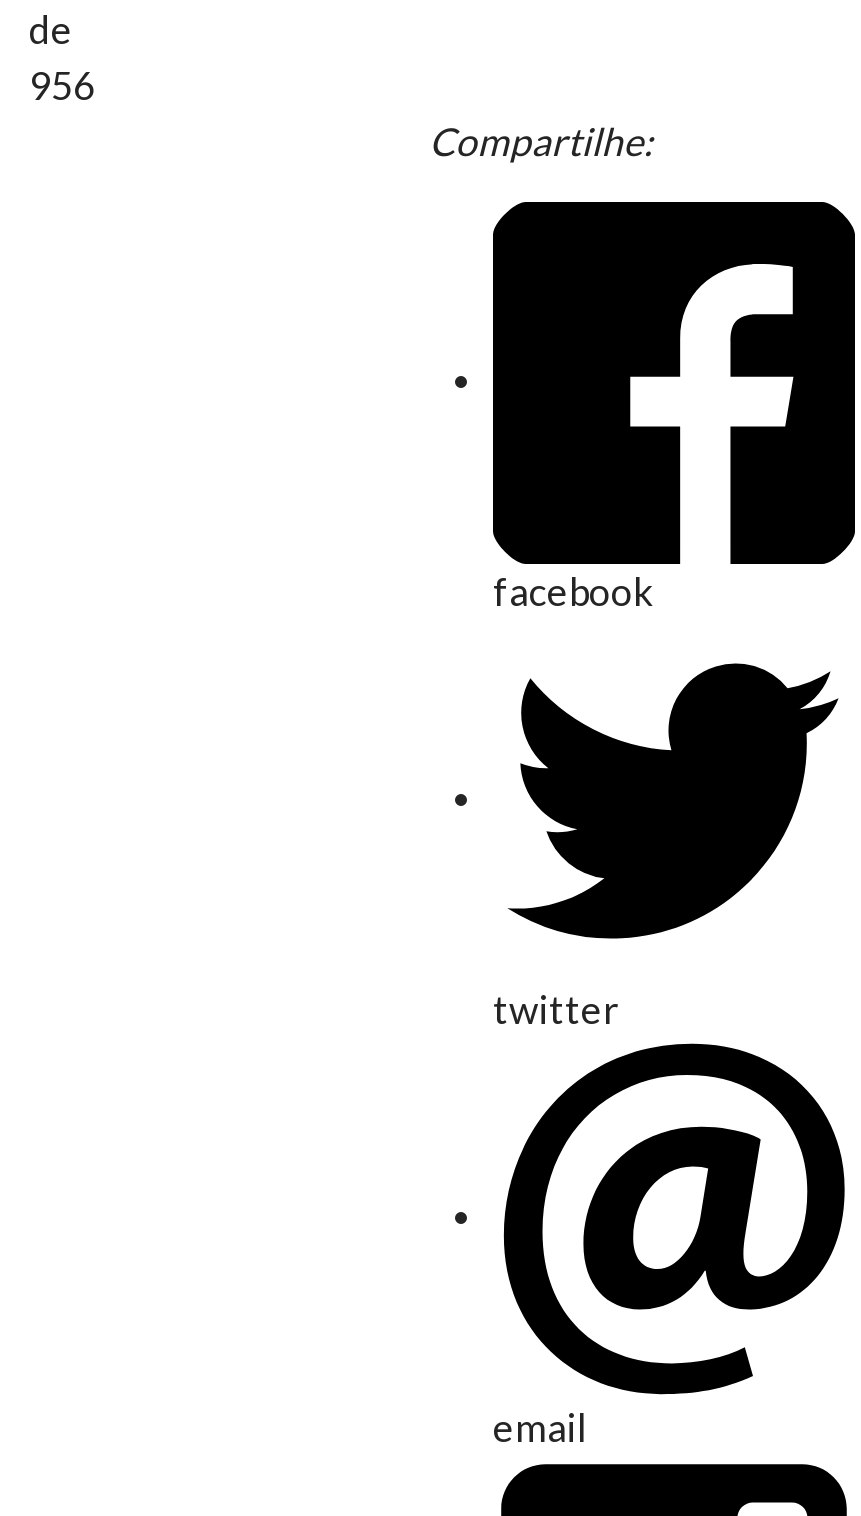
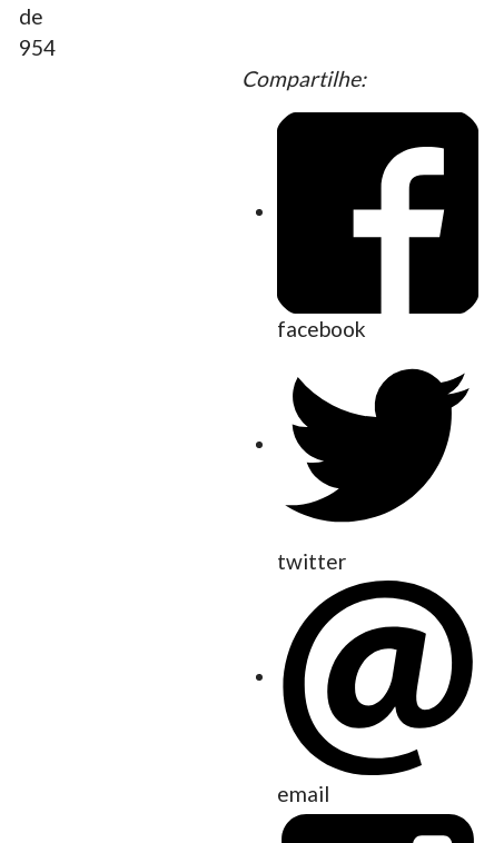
[29,62,95,108] 956 -> [19,35,56,60] 954

